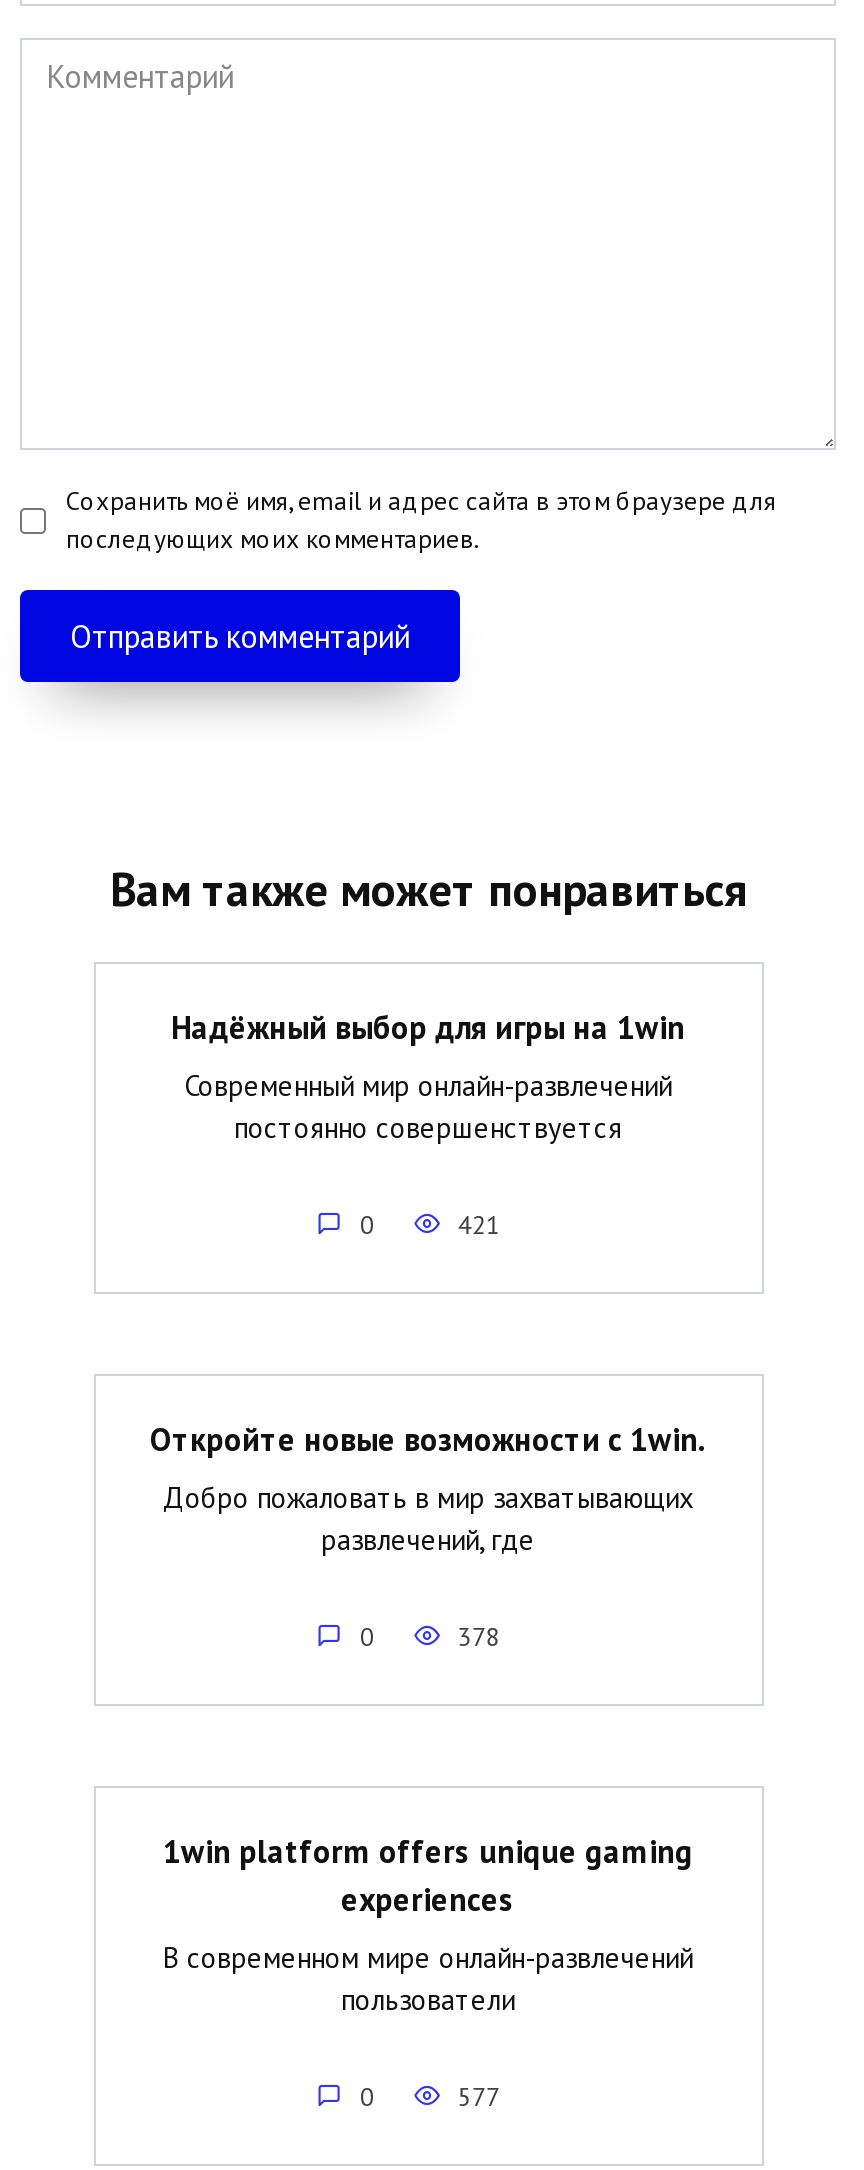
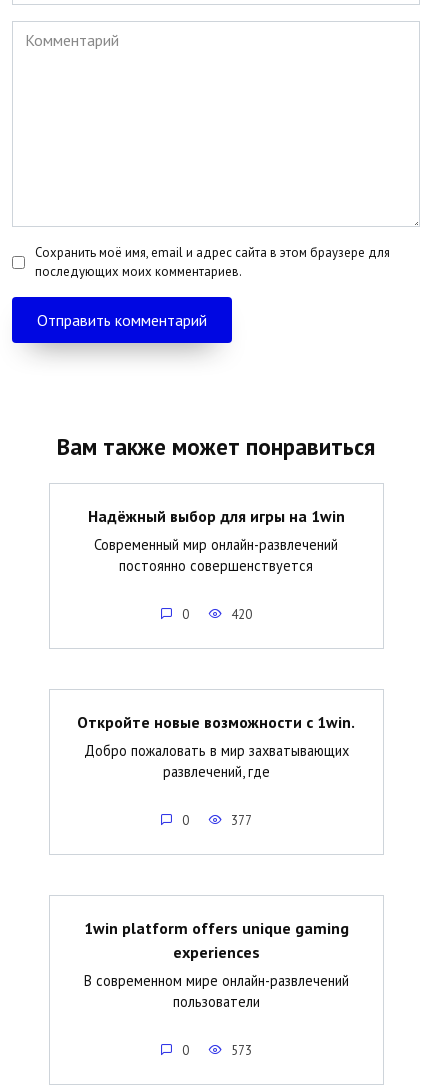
[458,1208,500,1242] 421 -> [231,606,252,623] 420
[458,1620,500,1654] 378 -> [231,812,252,829] 377
[458,2080,500,2114] 577 -> [231,1042,252,1059] 573

